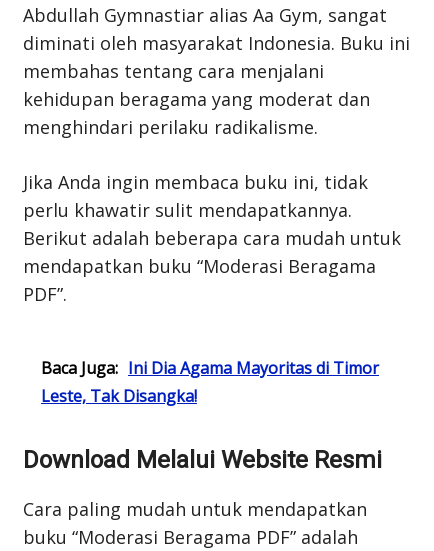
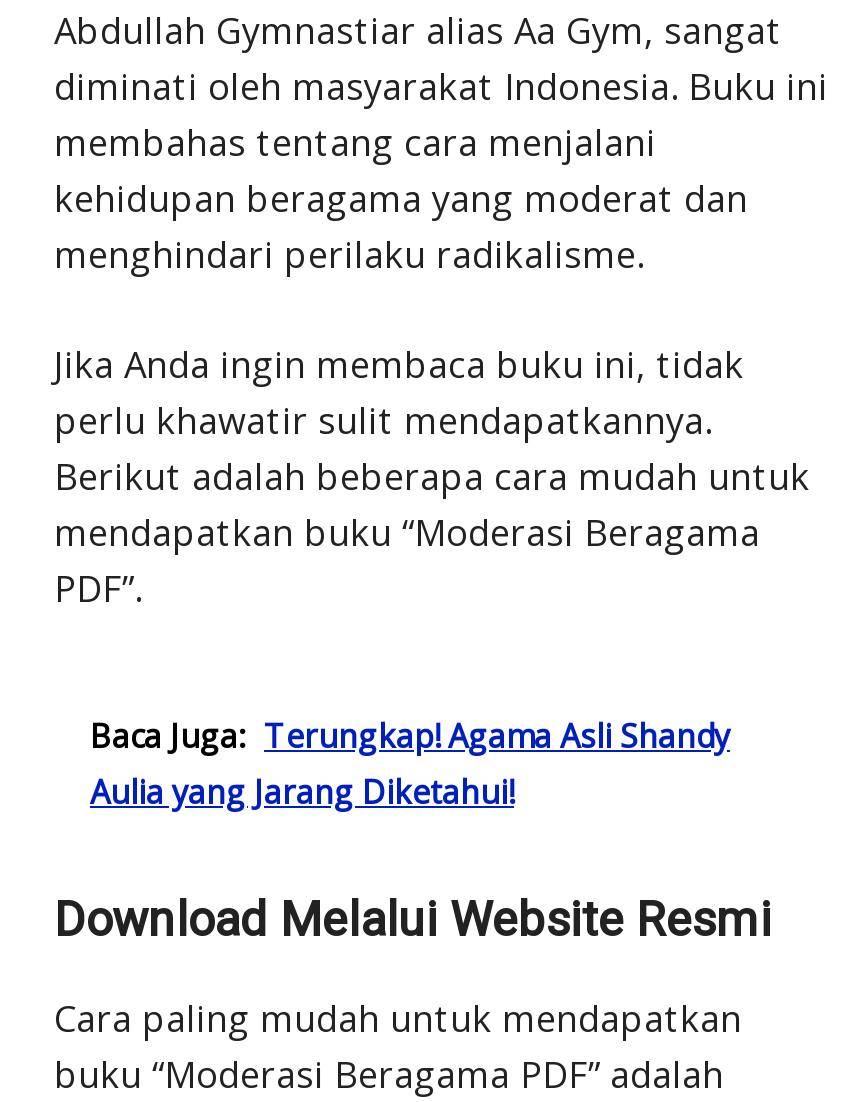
[41,356,379,406] Baca Juga: Ini Dia Agama Mayoritas di Timor | Leste, Tak Disangka! -> [90,713,730,813] Baca Juga: Terungkap! Agama Asli Shandy | Aulia yang Jarang Diketahui!

